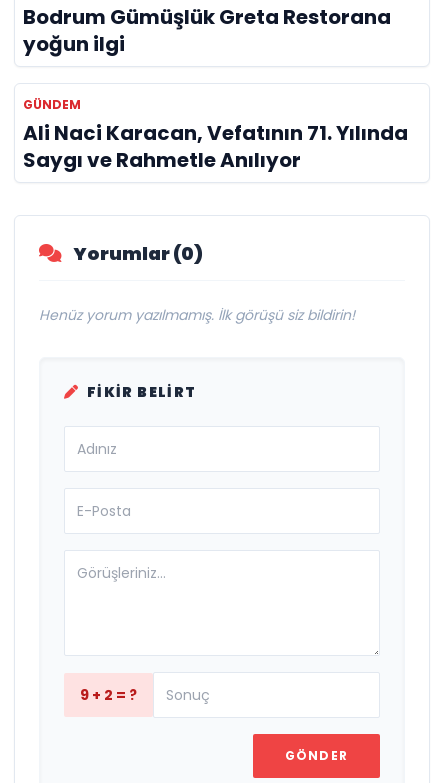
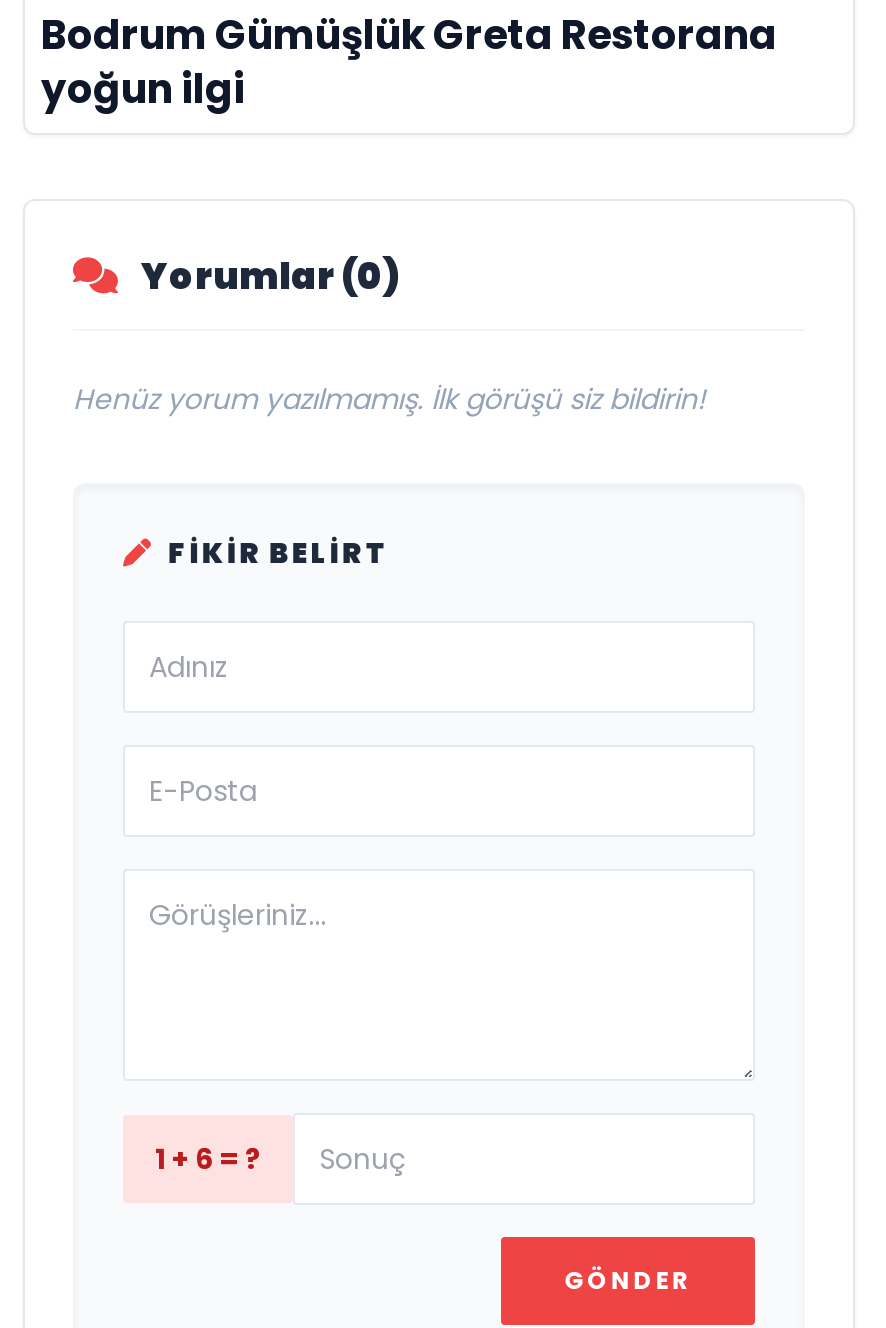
[23,96,408,174] GÜNDEM | Ali Naci Karacan, Vefatının 71. Yılında | Saygı ve Rahmetle Anılıyor -> none
[80,685,137,705] 9 + 2 = ? -> [155,1139,261,1179] 1 + 6 = ?

